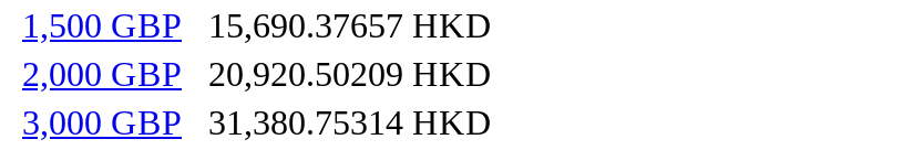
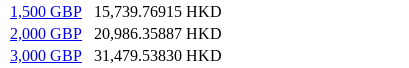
[22,6,492,44] 1,500 GBP 15,690.37657 HKD -> [10,3,222,20] 1,500 GBP 15,739.76915 HKD
[22,55,492,92] 2,000 GBP 20,920.50209 HKD -> [10,25,222,42] 2,000 GBP 20,986.35887 HKD
[22,103,492,141] 3,000 GBP 31,380.75314 HKD -> [10,47,222,64] 3,000 GBP 31,479.53830 HKD

